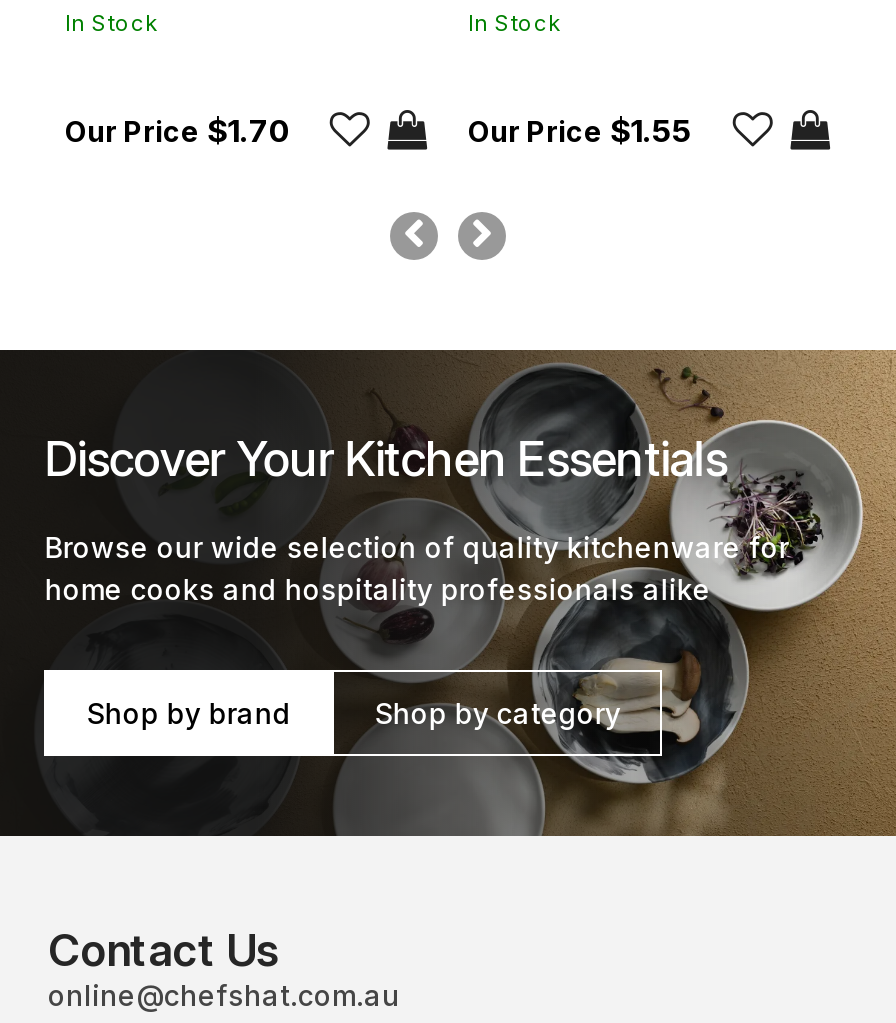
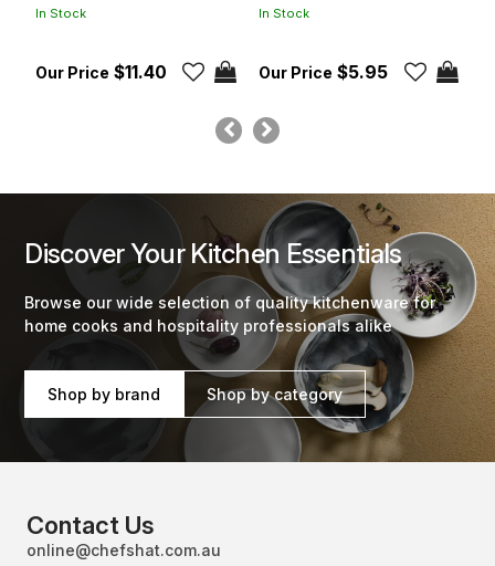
[207,112,291,150] $1.70 -> [114,62,167,83] $11.40
[610,112,692,150] $1.55 -> [337,62,388,83] $5.95

